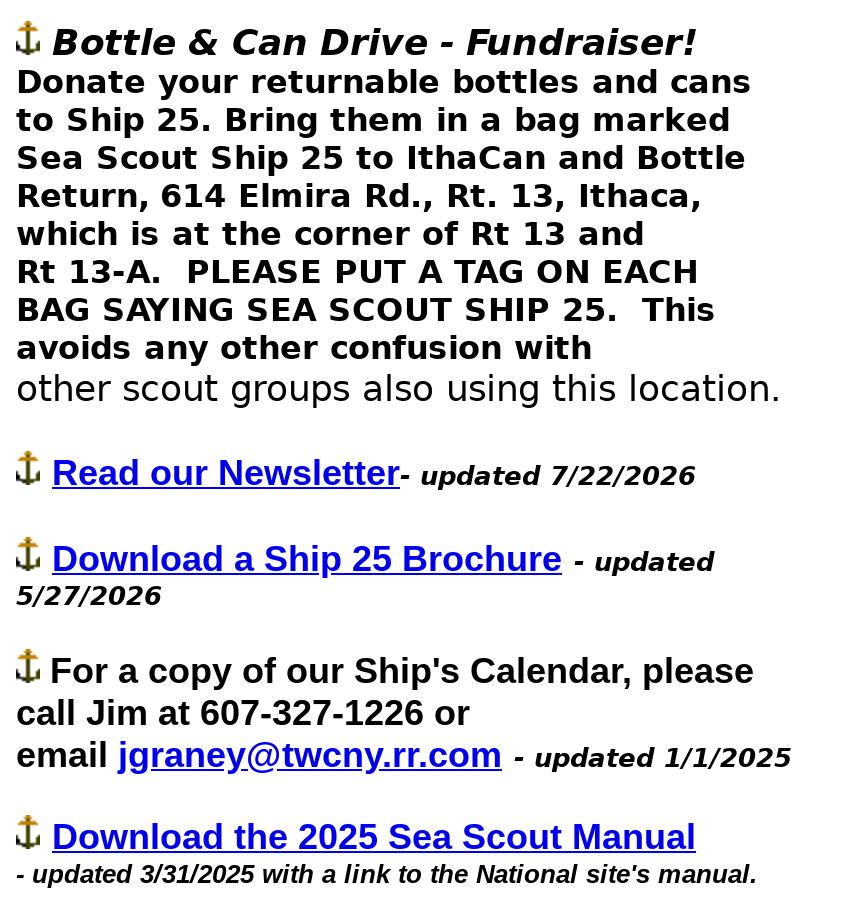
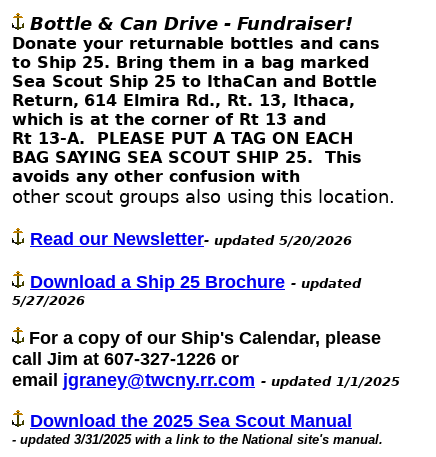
[52,453,696,493] Read our Newsletter - updated 7/22/2026 -> [30,229,352,249] Read our Newsletter - updated 5/20/2026

